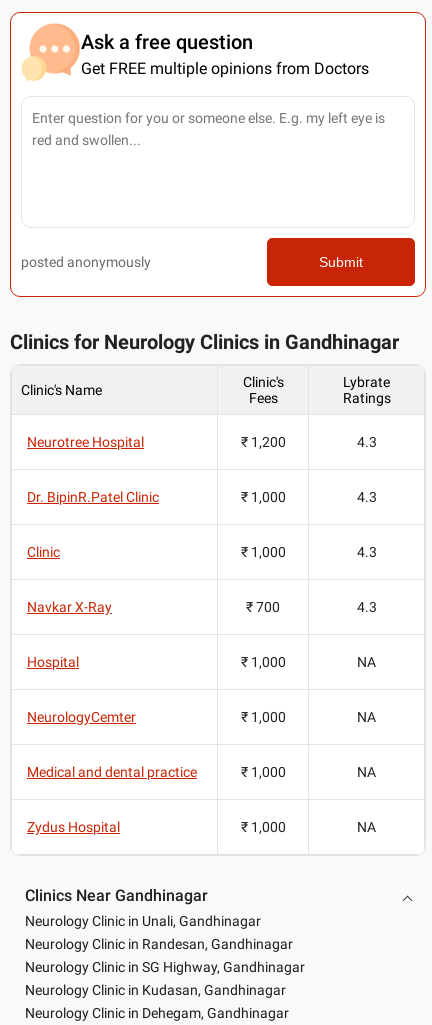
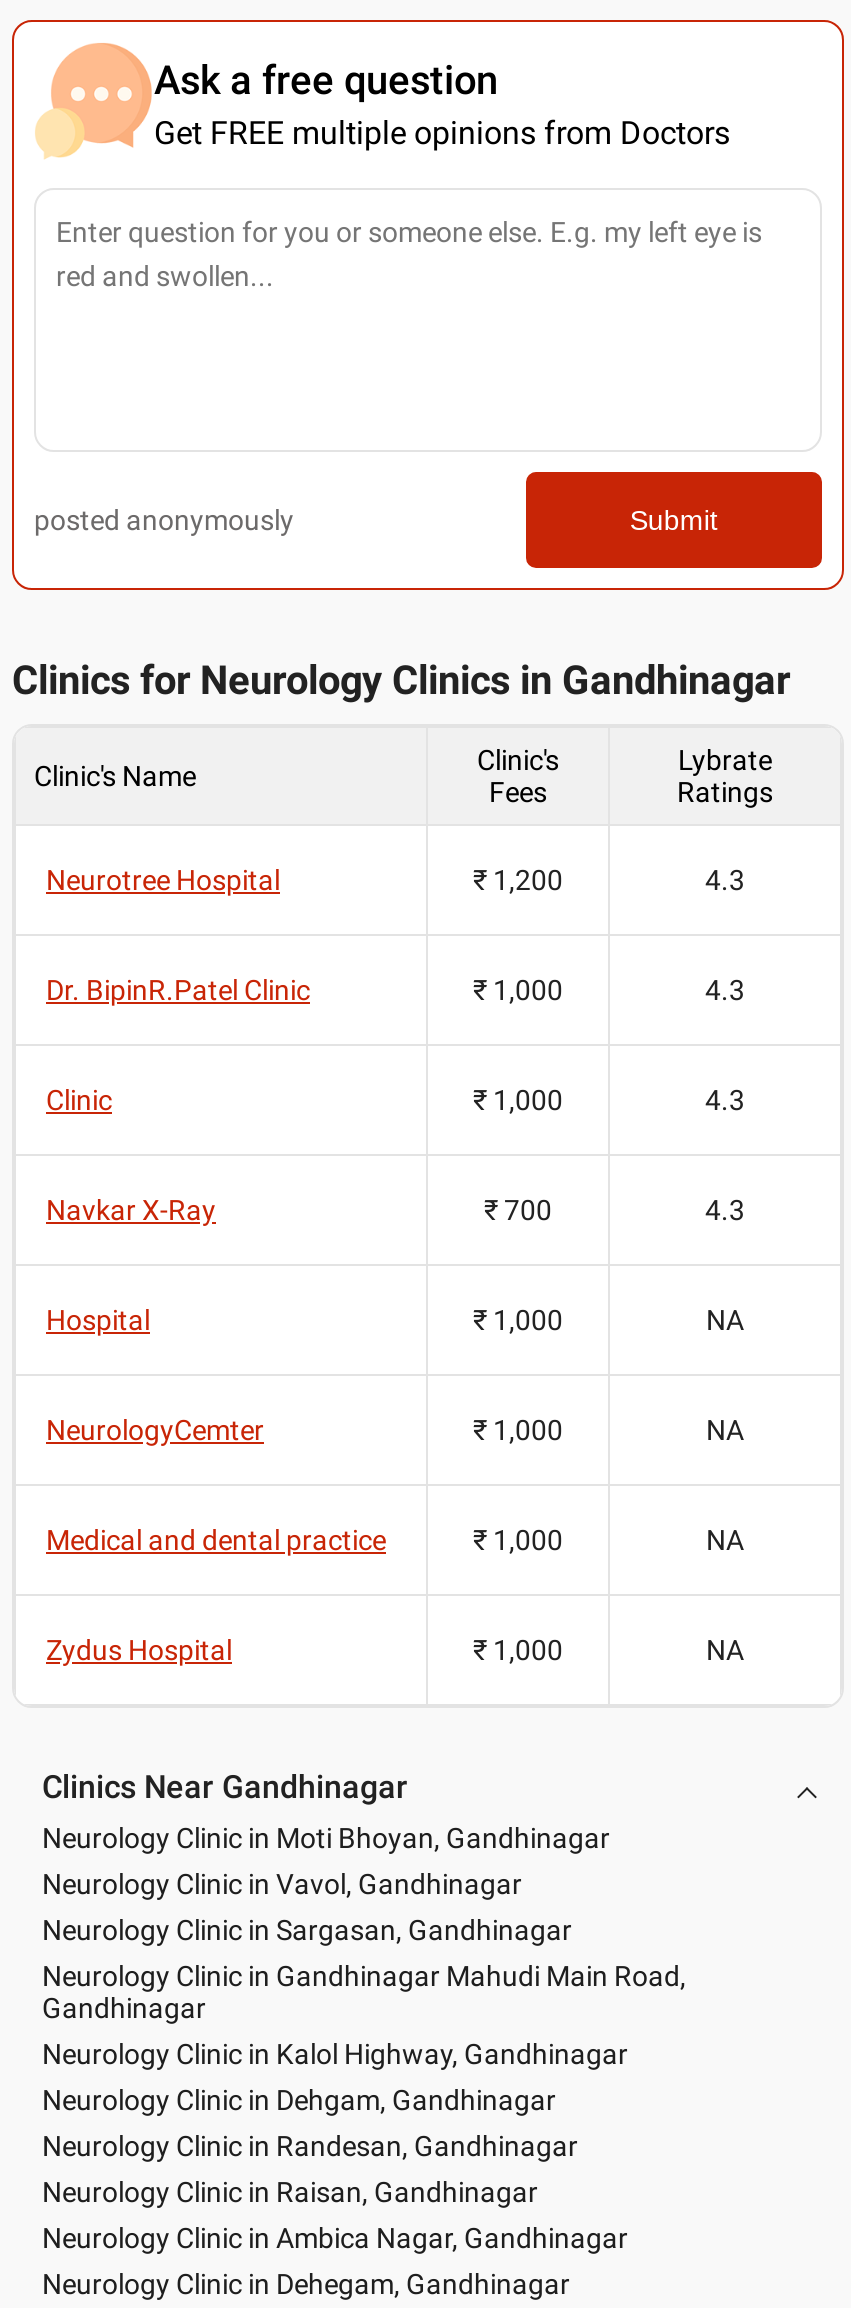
[25,912,261,928] Neurology Clinic in Unali, Gandhinagar -> [42,1821,686,2115] Neurology Clinic in Moti Bhoyan, Gandhinagar | Neurology Clinic in Vavol, Gandhinagar | Neurology Clinic in Sargasan, Gandhinagar | Neurology Clinic in Gandhinagar Mahudi Main Road, | Gandhinagar | Neurology Clinic in Kalol Highway, Gandhinagar | Neurology Clinic in Dehgam, Gandhinagar
[25,958,305,997] Neurology Clinic in SG Highway, Gandhinagar | Neurology Clinic in Kudasan, Gandhinagar -> [42,2175,628,2253] Neurology Clinic in Raisan, Gandhinagar | Neurology Clinic in Ambica Nagar, Gandhinagar

